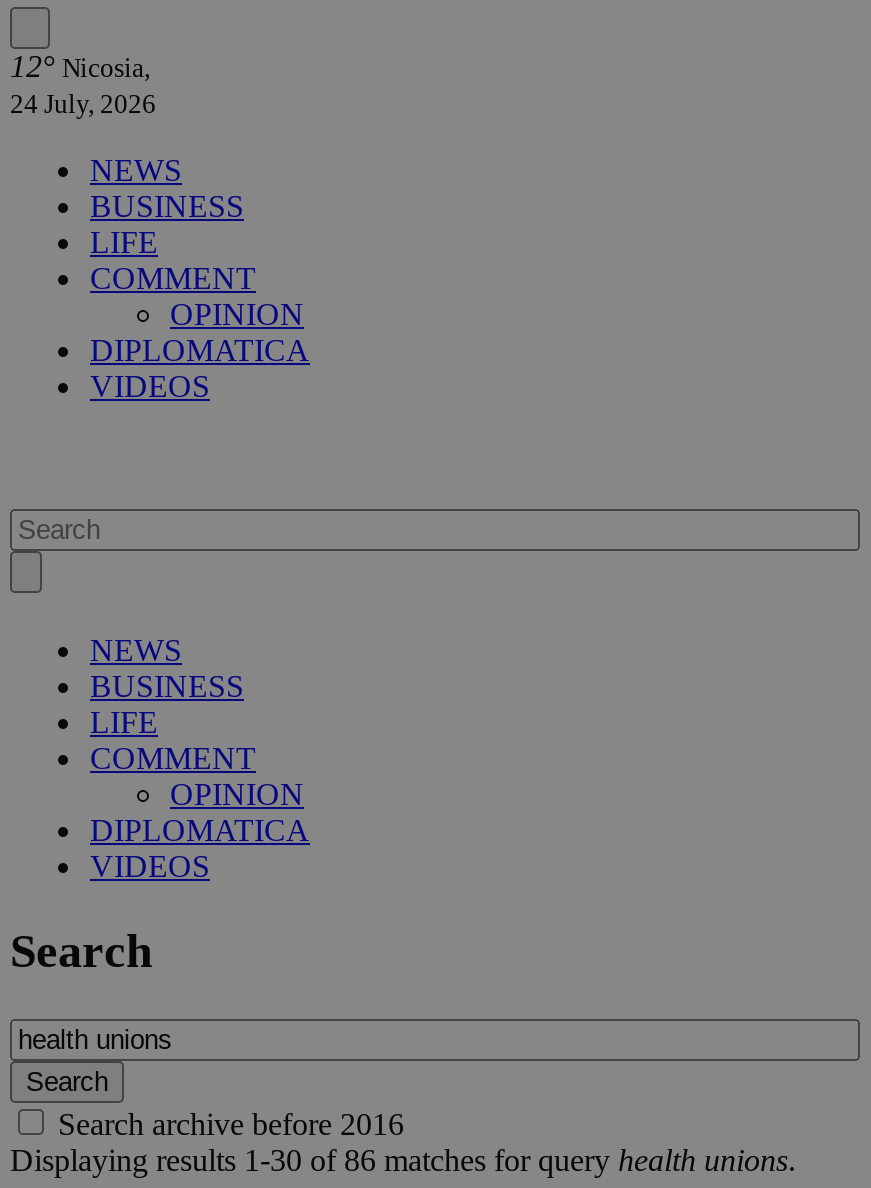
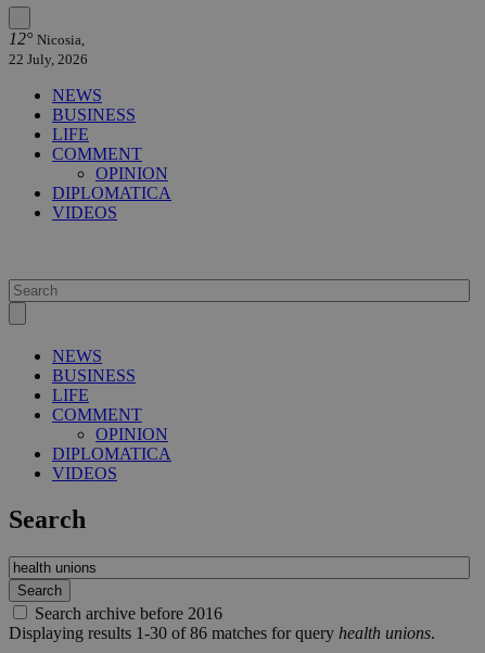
[10,90,156,120] 24 July, 2026 -> [9,52,88,68] 22 July, 2026

